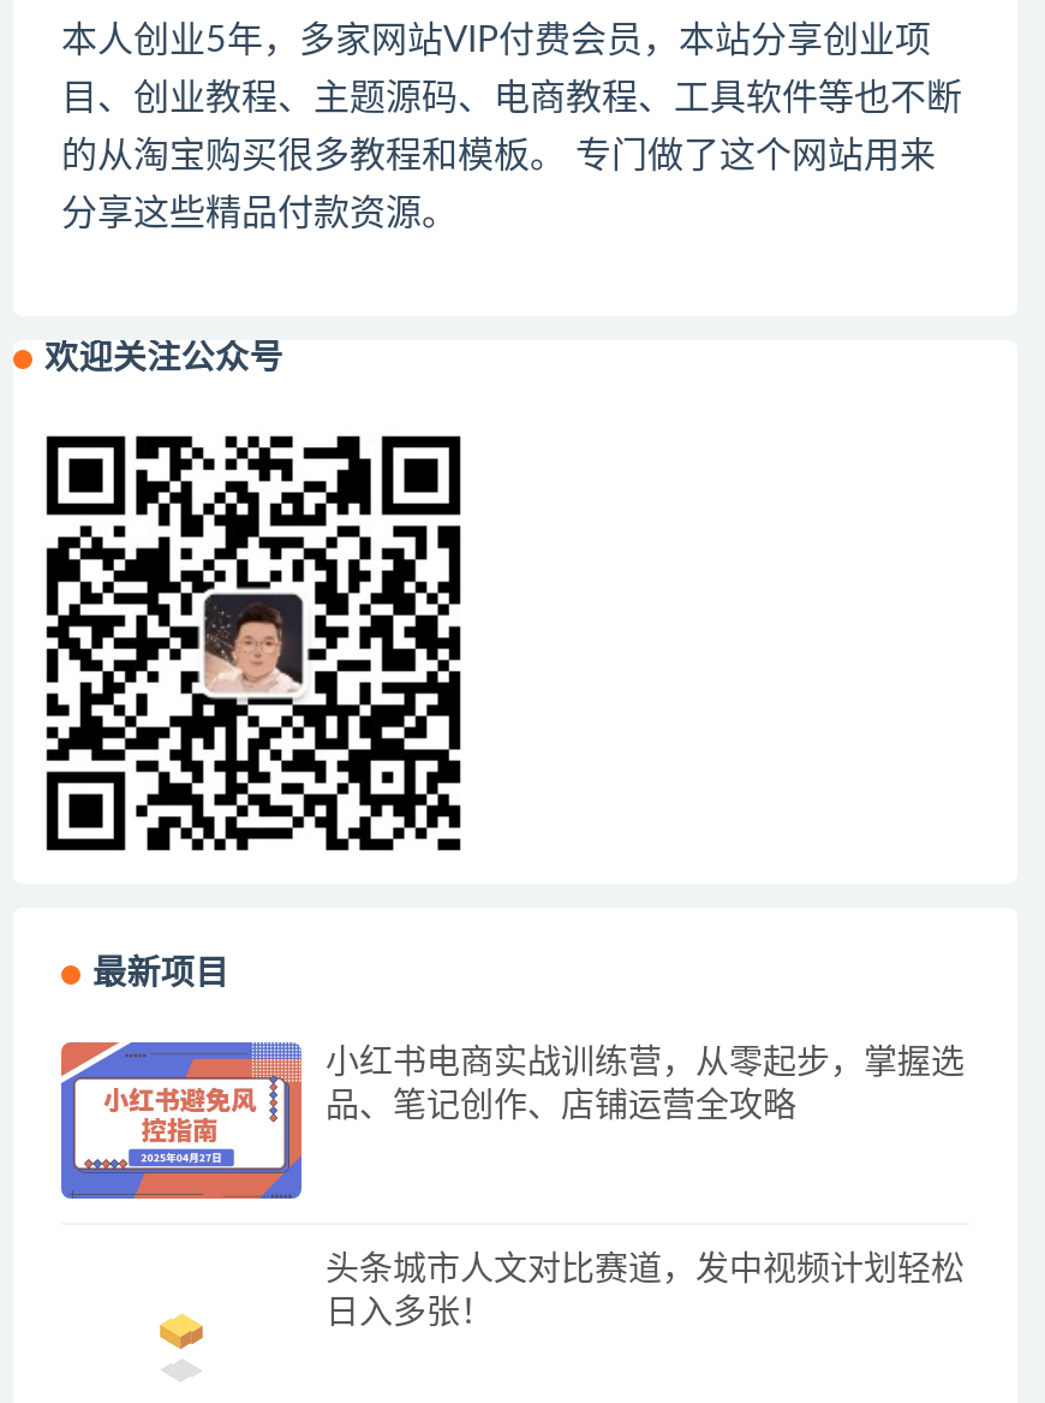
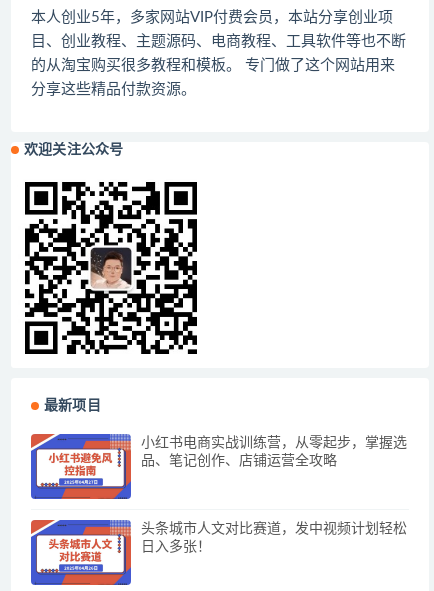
none -> [30,519,132,586] [image]

